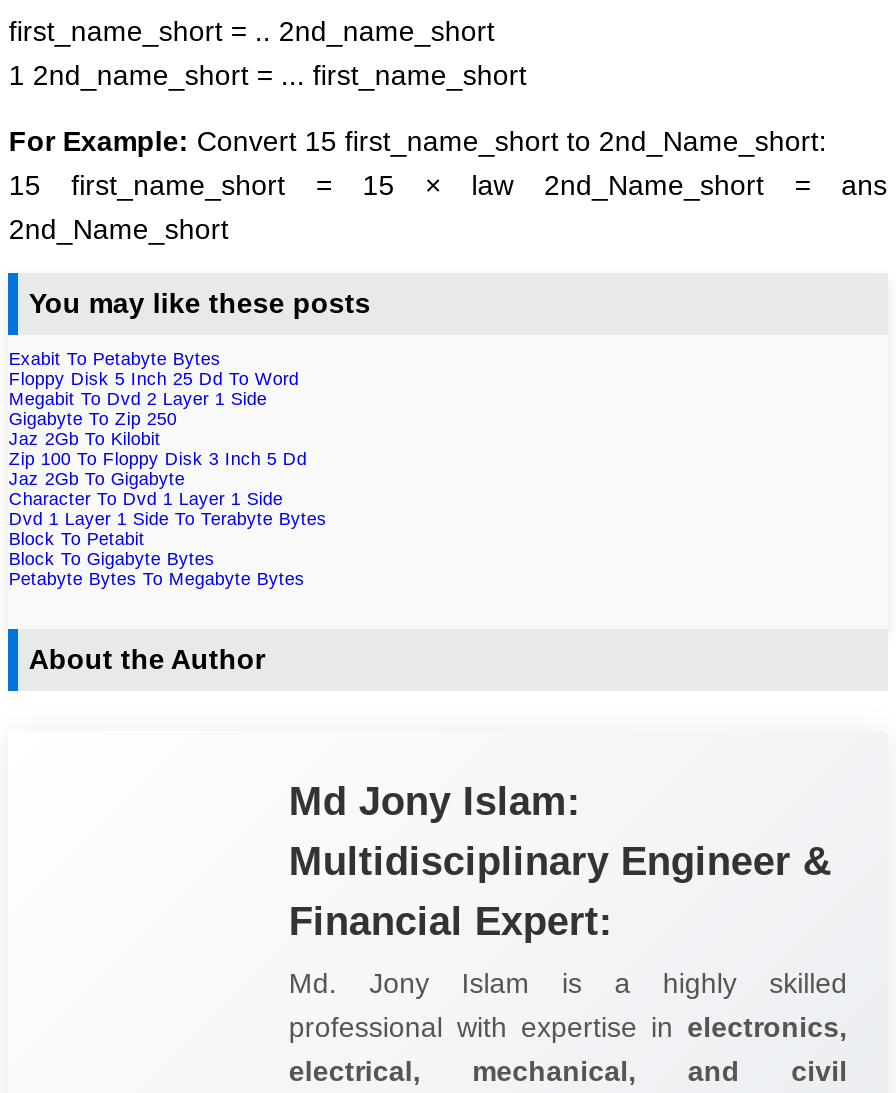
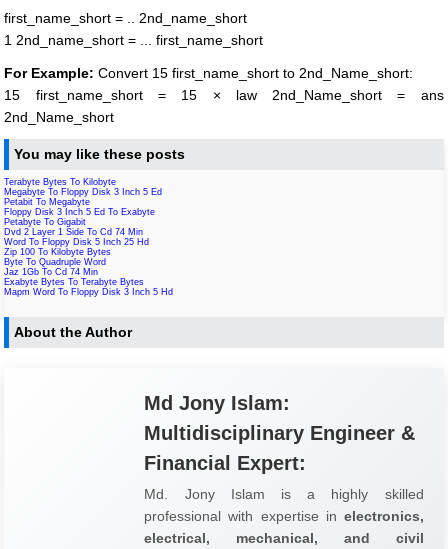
[9,348,327,588] Exabit To Petabyte Bytes | Floppy Disk 5 Inch 25 Dd To Word | Megabit To Dvd 2 Layer 1 Side | Gigabyte To Zip 250 | Jaz 2Gb To Kilobit | Zip 100 To Floppy Disk 3 Inch 5 Dd | Jaz 2Gb To Gigabyte | Character To Dvd 1 Layer 1 Side | Dvd 1 Layer 1 Side To Terabyte Bytes | Block To Petabit | Block To Gigabyte Bytes | Petabyte Bytes To Megabyte Bytes -> [4,177,173,297] Terabyte Bytes To Kilobyte | Megabyte To Floppy Disk 3 Inch 5 Ed | Petabit To Megabyte | Floppy Disk 3 Inch 5 Ed To Exabyte | Petabyte To Gigabit | Dvd 2 Layer 1 Side To Cd 74 Min | Word To Floppy Disk 5 Inch 25 Hd | Zip 100 To Kilobyte Bytes | Byte To Quadruple Word | Jaz 1Gb To Cd 74 Min | Exabyte Bytes To Terabyte Bytes | Mapm Word To Floppy Disk 3 Inch 5 Hd

